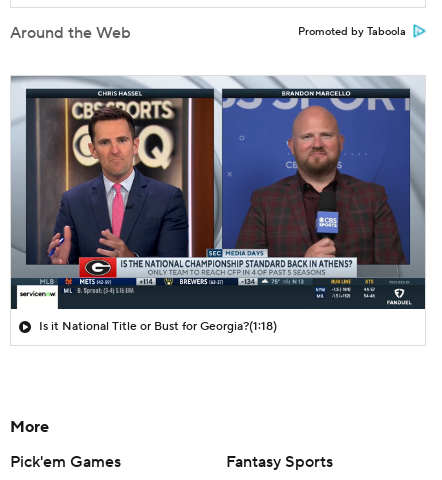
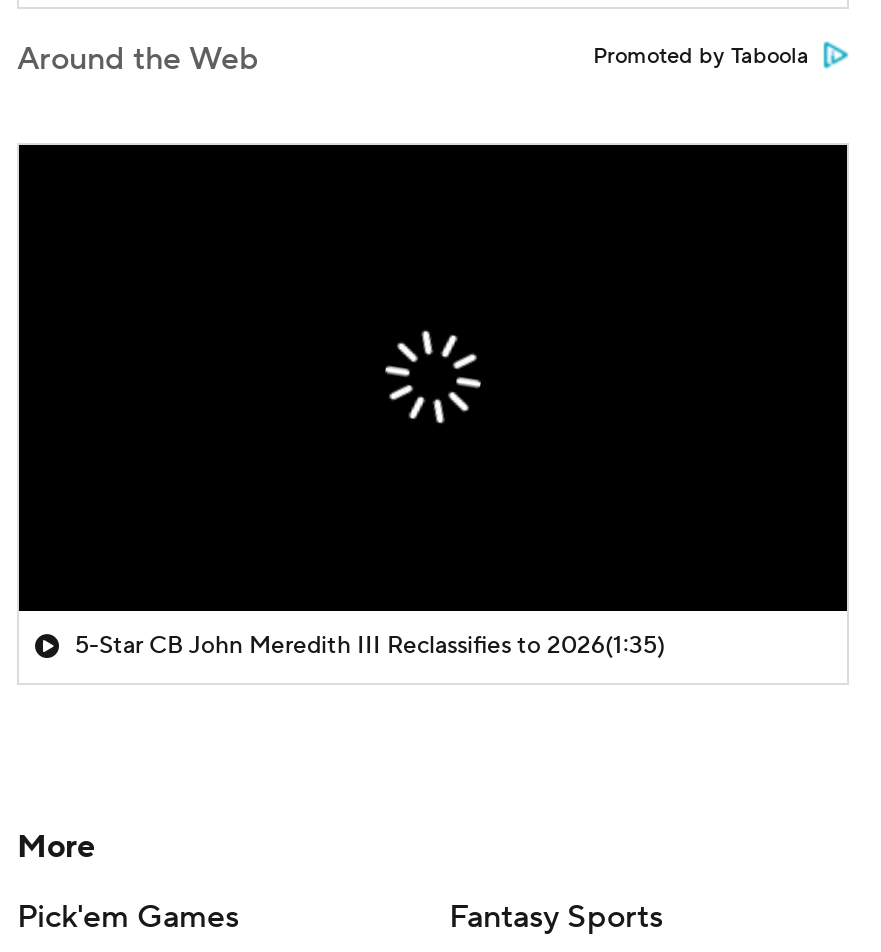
[10,75,426,310] [image] -> none
[39,319,277,334] Is it National Title or Bust for Georgia?(1:18) -> [75,631,665,661] 5-Star CB John Meredith III Reclassifies to 2026(1:35)

